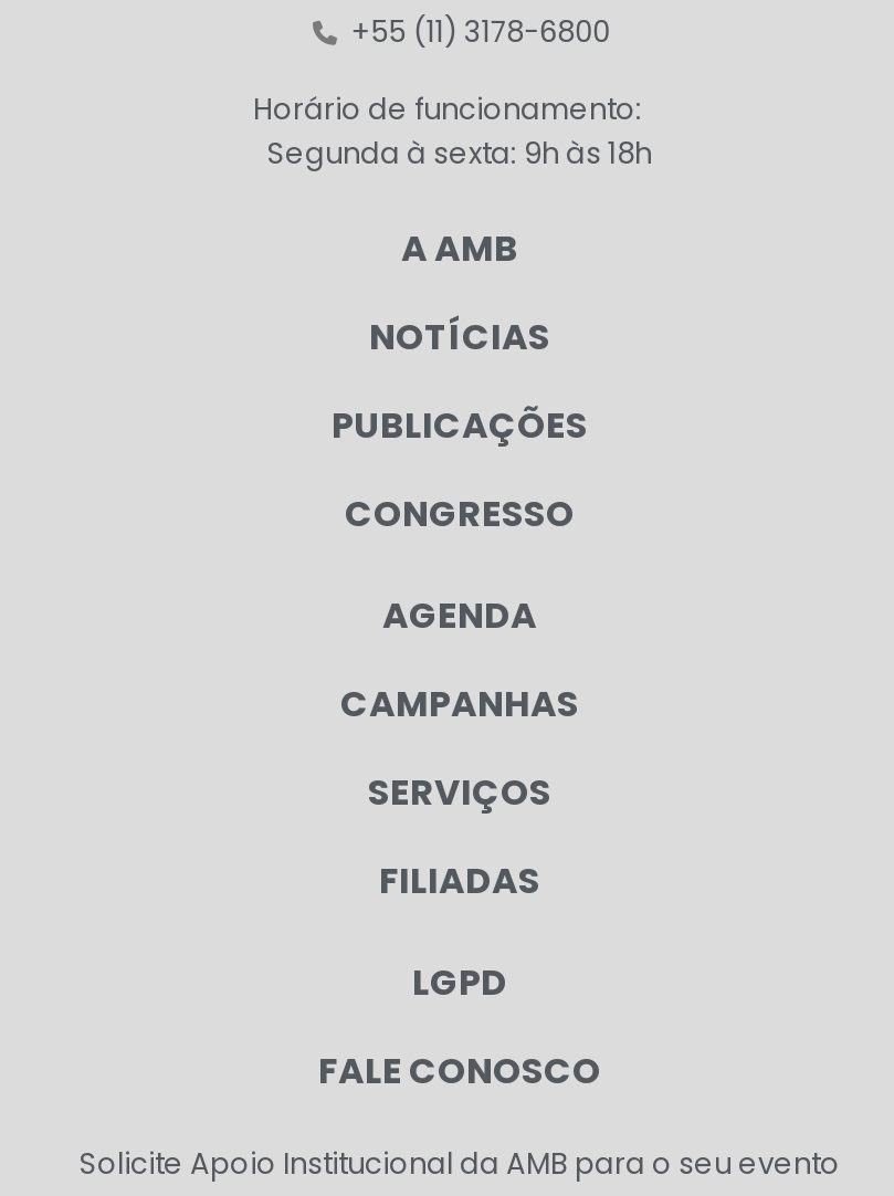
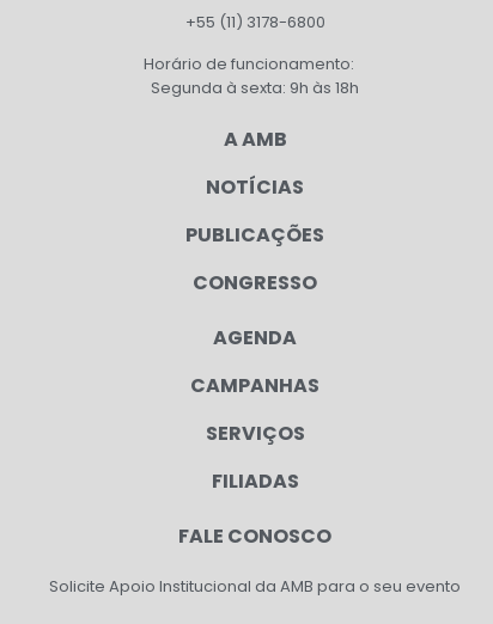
[412,958,507,1009] LGPD -> none

